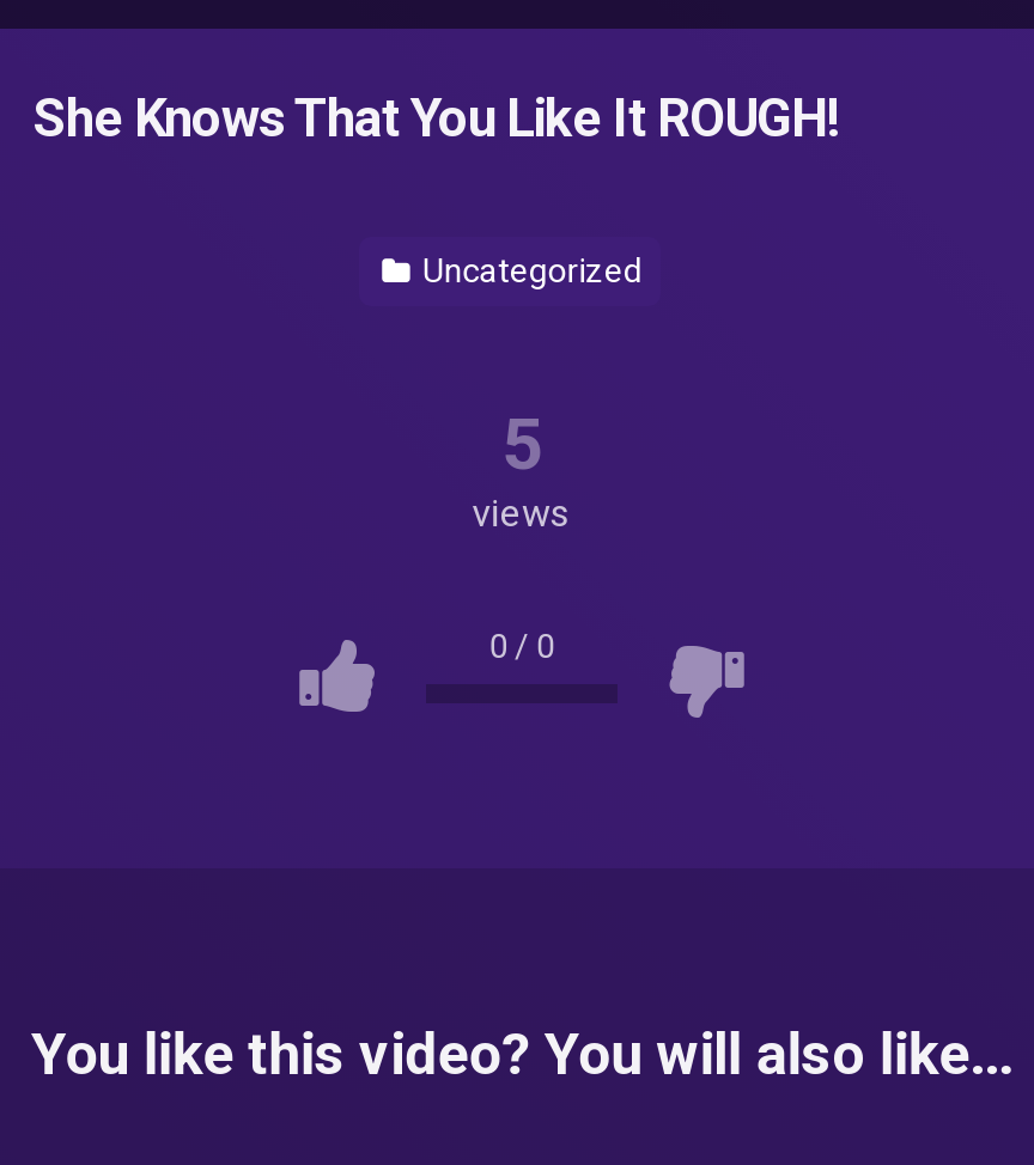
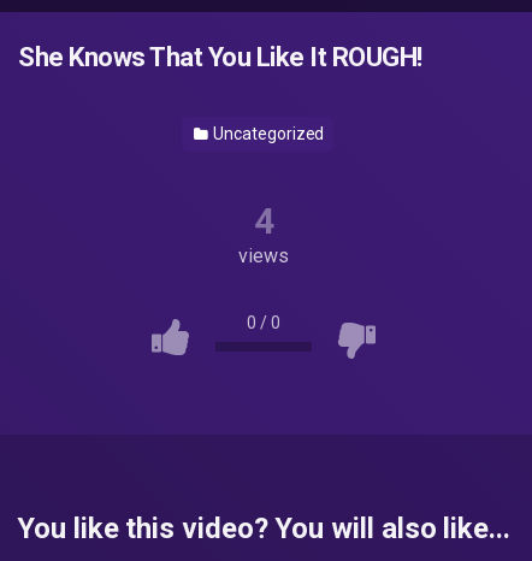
[501,402,542,486] 5 -> [253,200,274,242] 4

